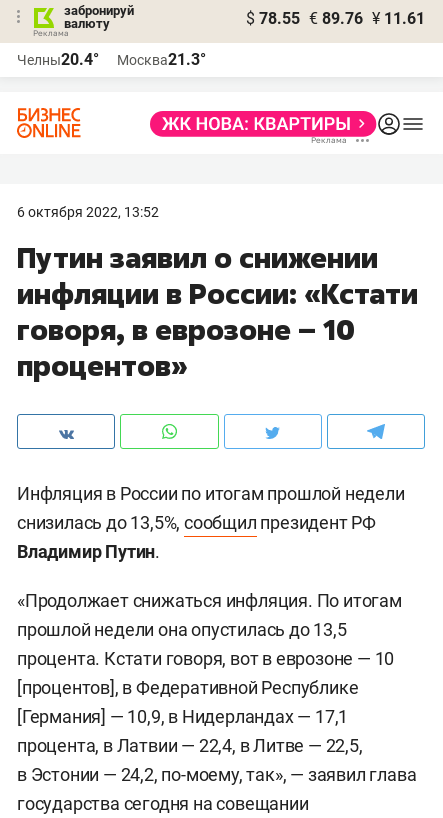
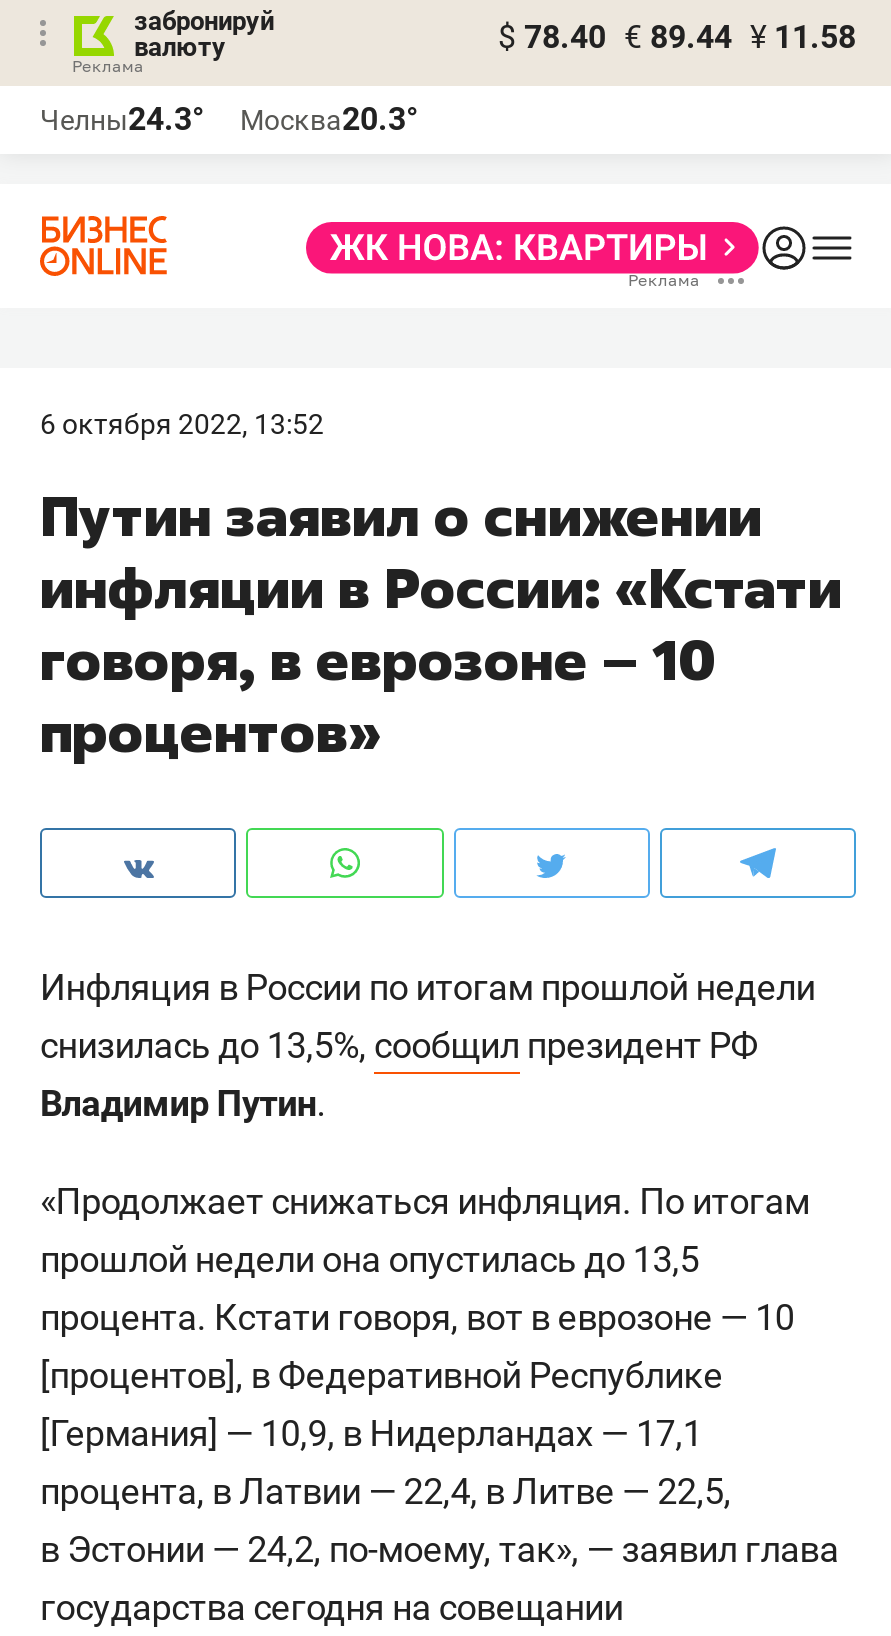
[246,9,425,28] $ 78.55 € 89.76 ¥ 11.61 -> [498,18,856,56] $ 78.40 € 89.44 ¥ 11.58
[17,50,99,69] Челны20.4° -> [40,100,204,138] Челны24.3°
[117,50,206,69] Москва21.3° -> [240,100,418,138] Москва20.3°

